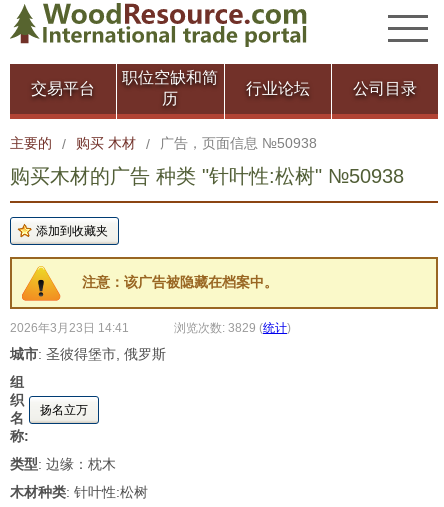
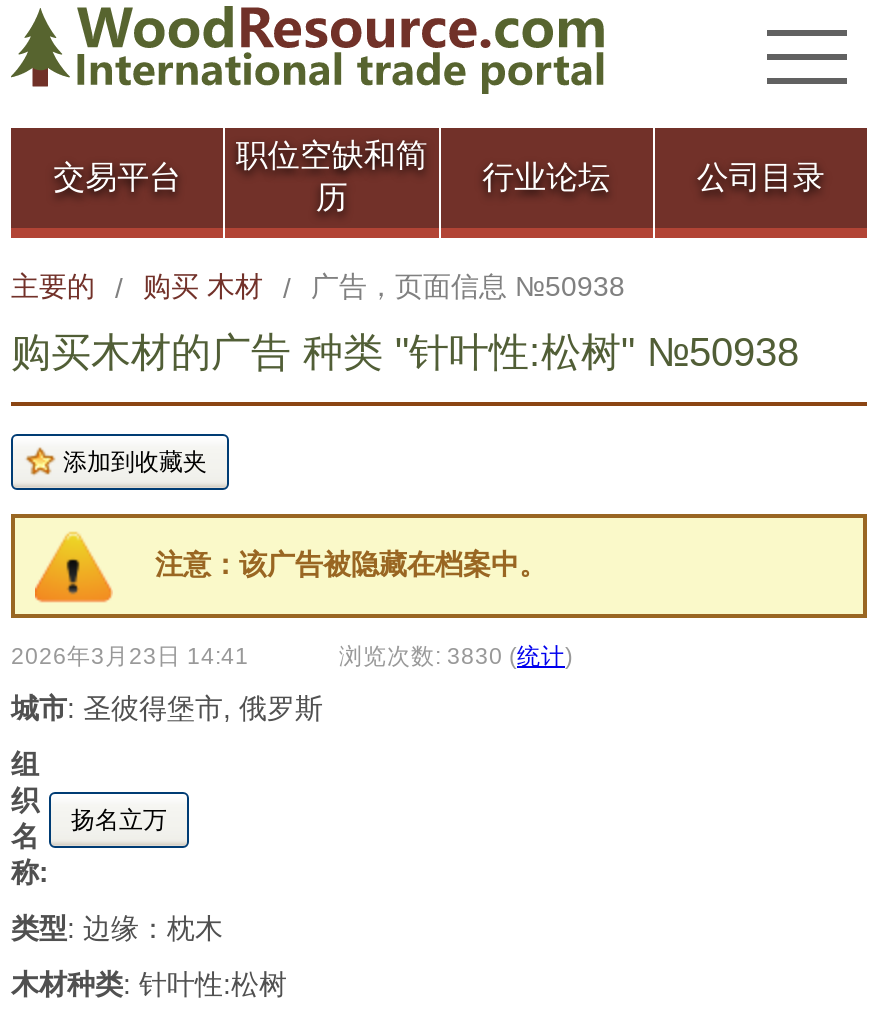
[174,321,291,334] 浏览次数: 3829 (统计) -> [339,642,573,668] 浏览次数: 3830 (统计)

